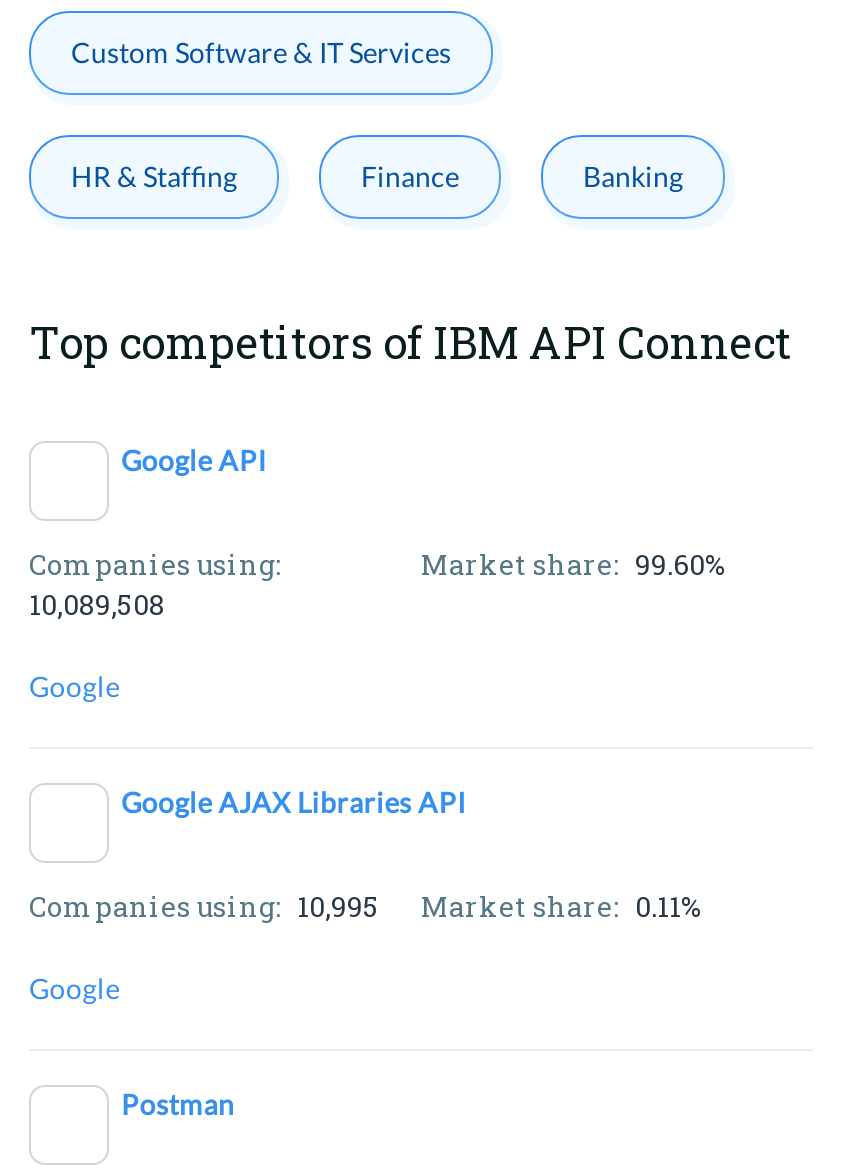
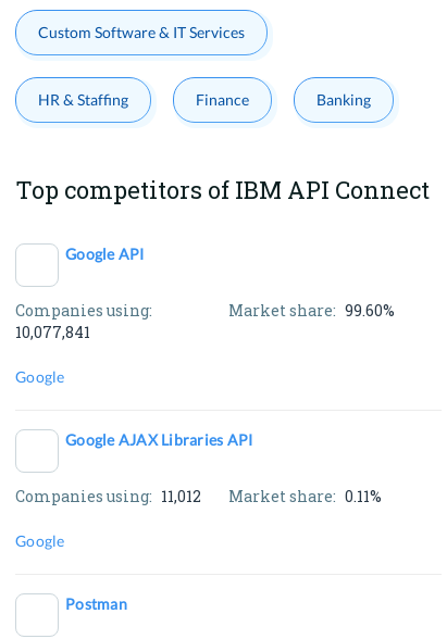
[29,585,165,623] 10,089,508 -> [15,322,90,342] 10,077,841
[29,887,379,925] Companies using: 10,995 -> [15,486,201,506] Companies using: 11,012

